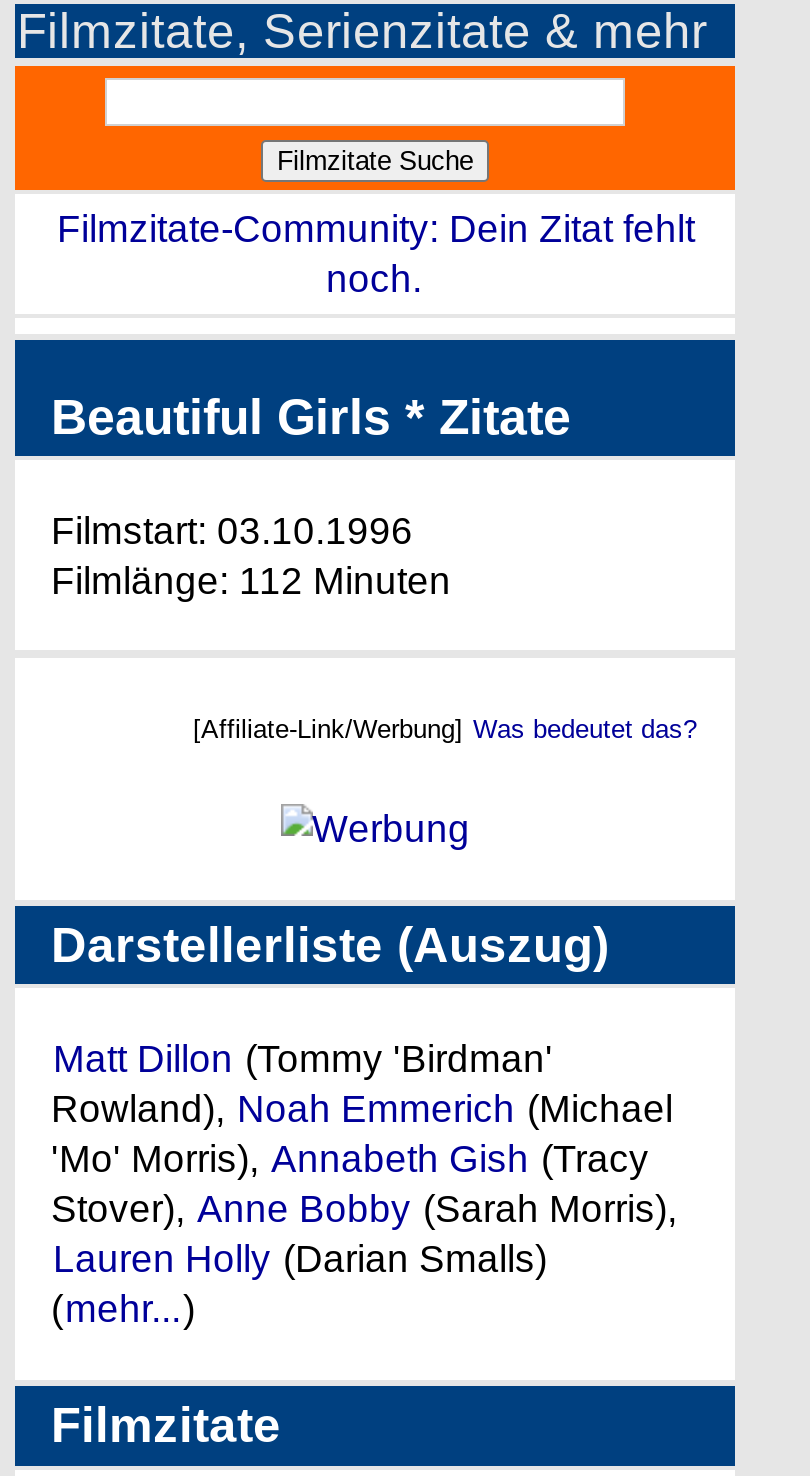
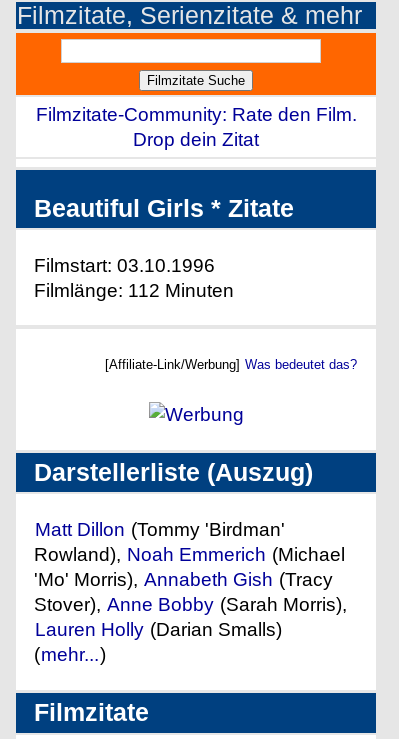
[57,208,695,300] Filmzitate-Community: Dein Zitat fehlt | noch. -> [36,104,357,150] Filmzitate-Community: Rate den Film. | Drop dein Zitat

